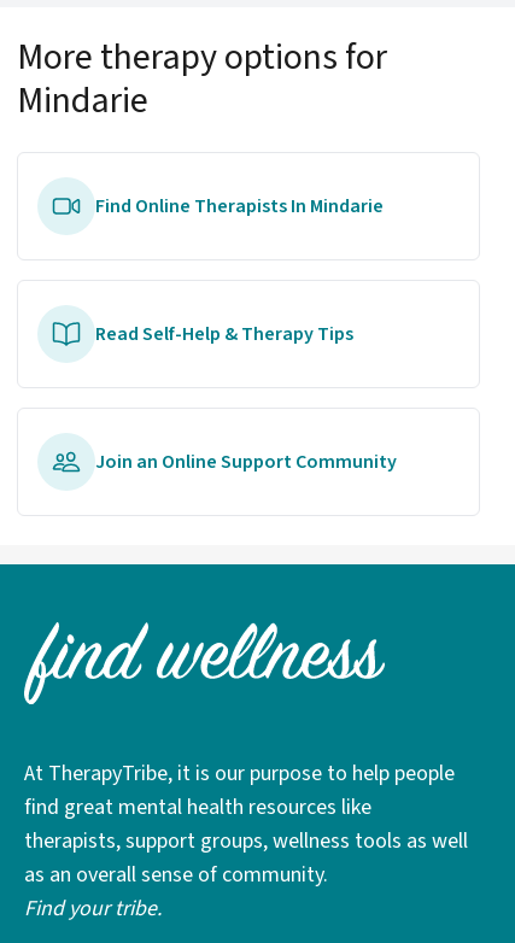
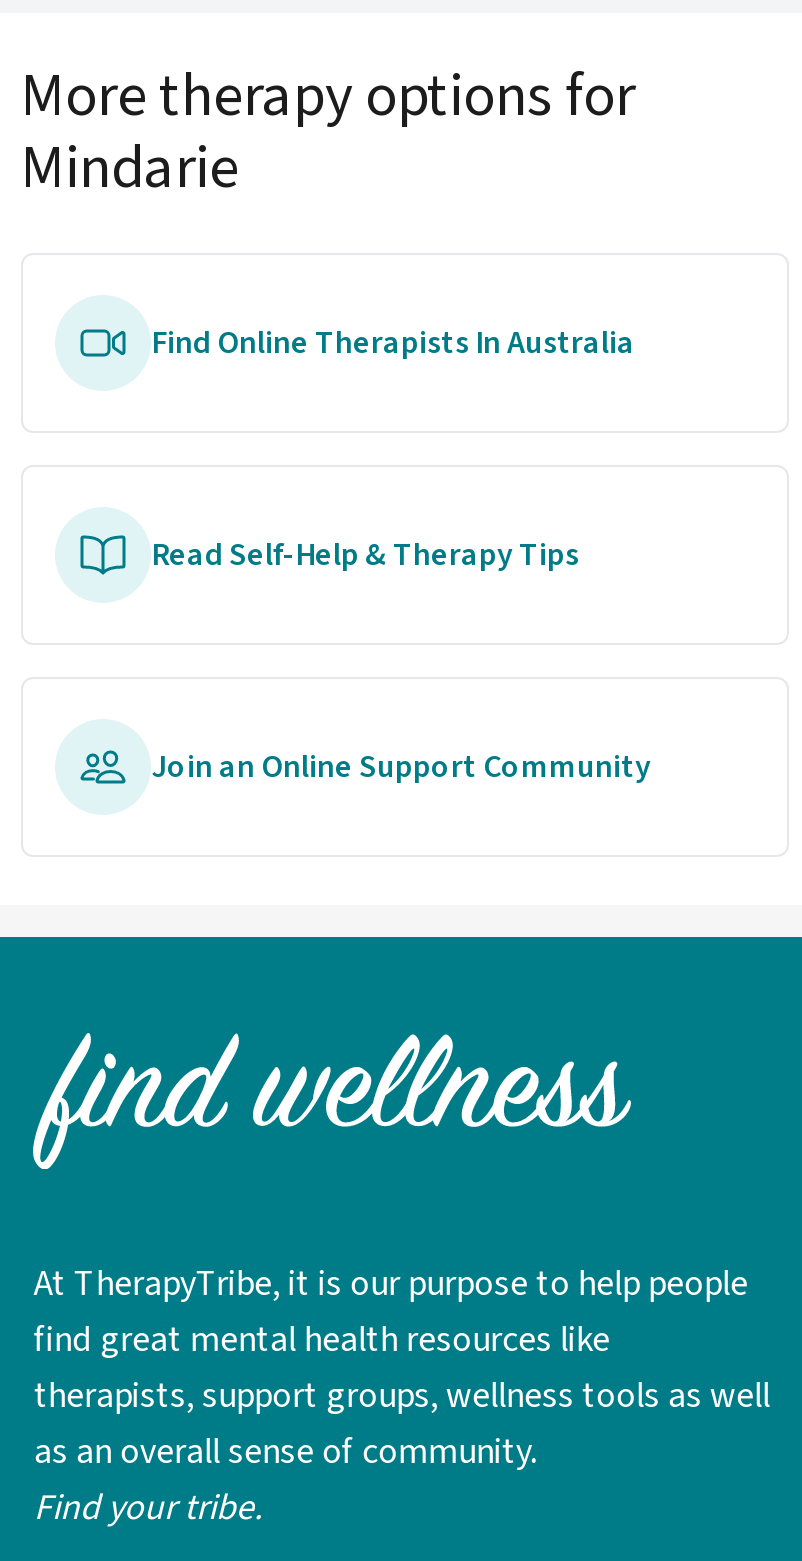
[95,193,384,219] Find Online Therapists In Mindarie -> [151,322,635,366] Find Online Therapists In Australia

